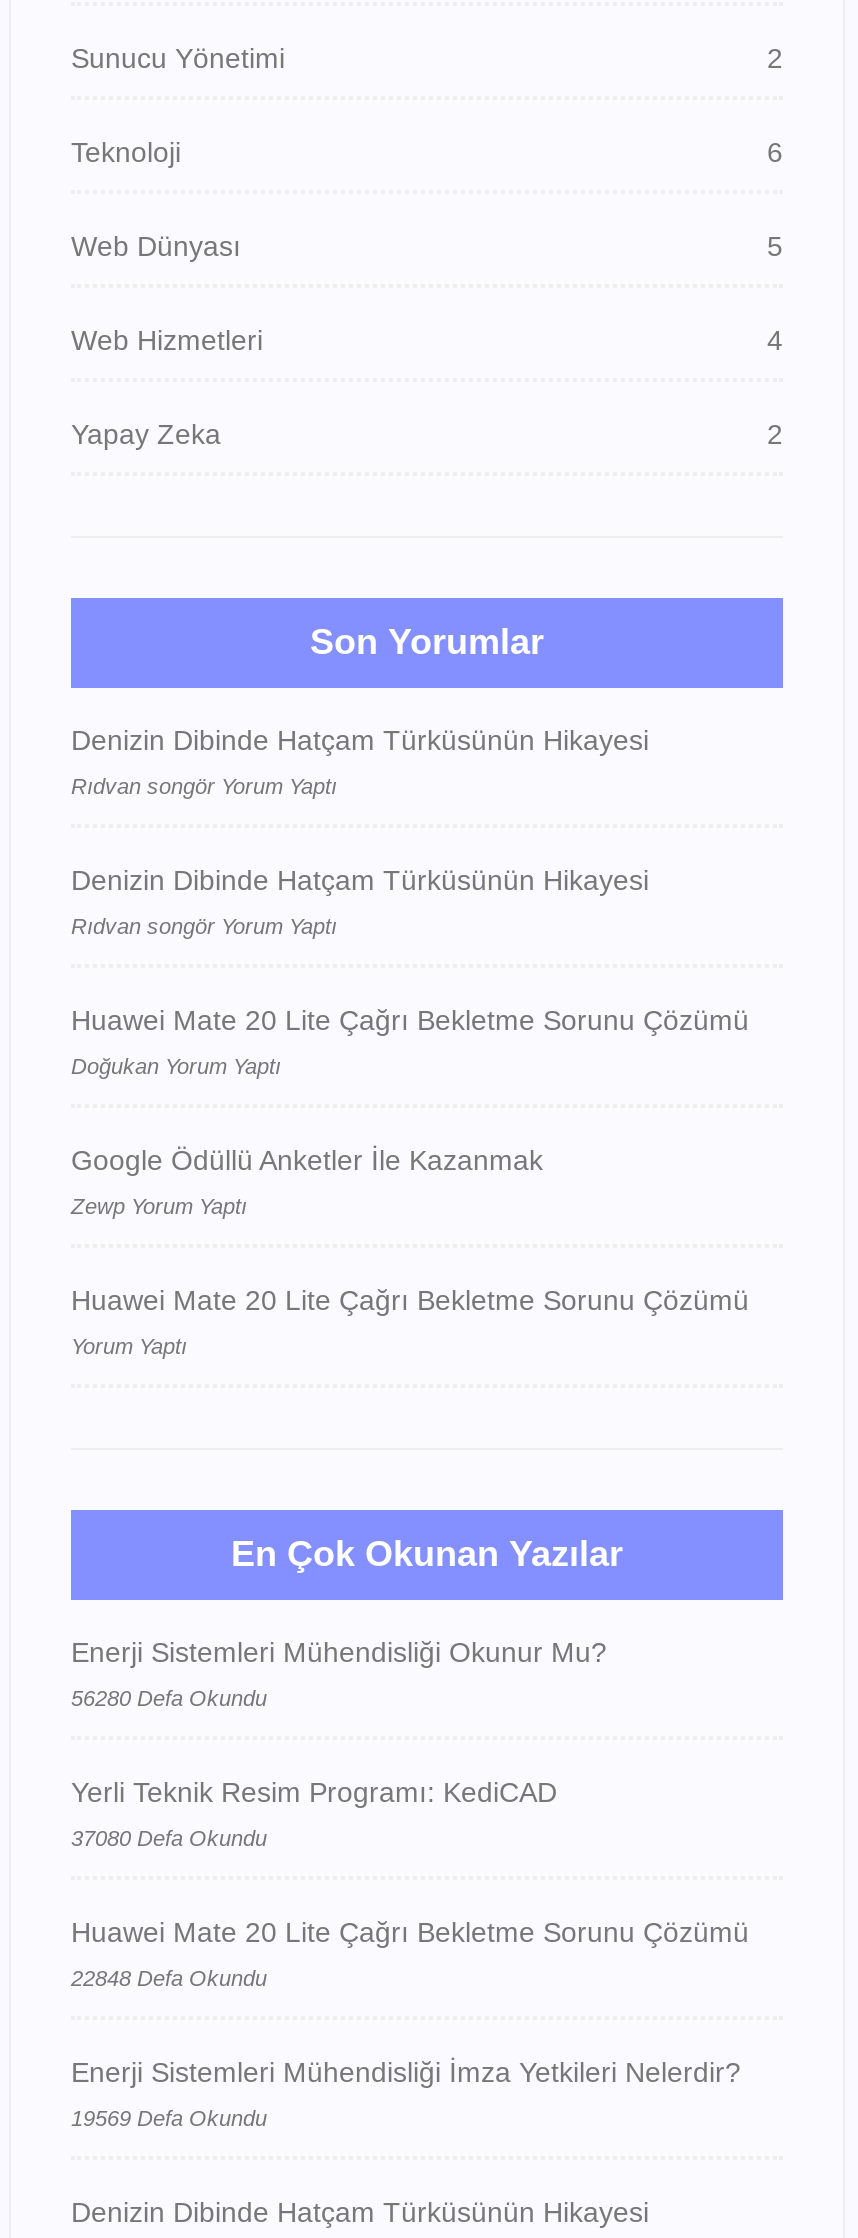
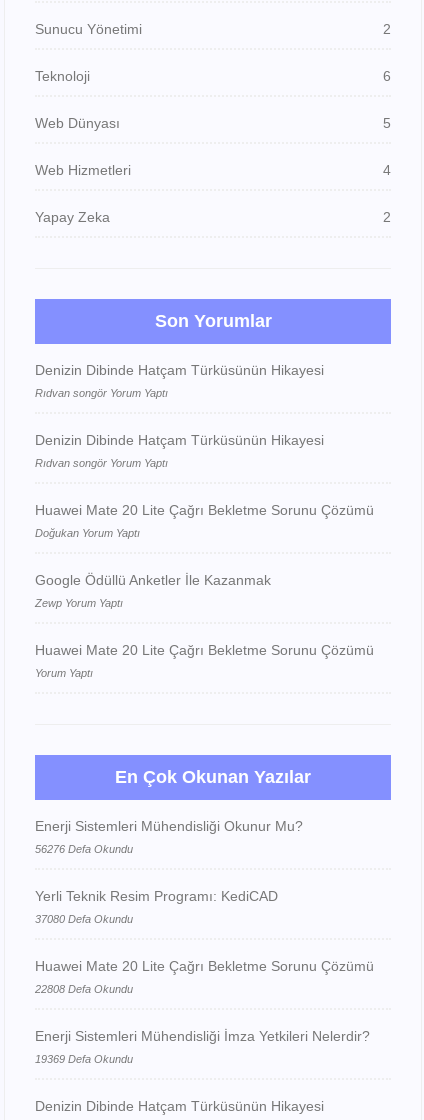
[71,1686,267,1710] 56280 Defa Okundu -> [35,843,133,855] 56276 Defa Okundu
[71,1966,267,1990] 22848 Defa Okundu -> [35,983,133,995] 22808 Defa Okundu
[71,2106,267,2130] 19569 Defa Okundu -> [35,1053,133,1065] 19369 Defa Okundu

